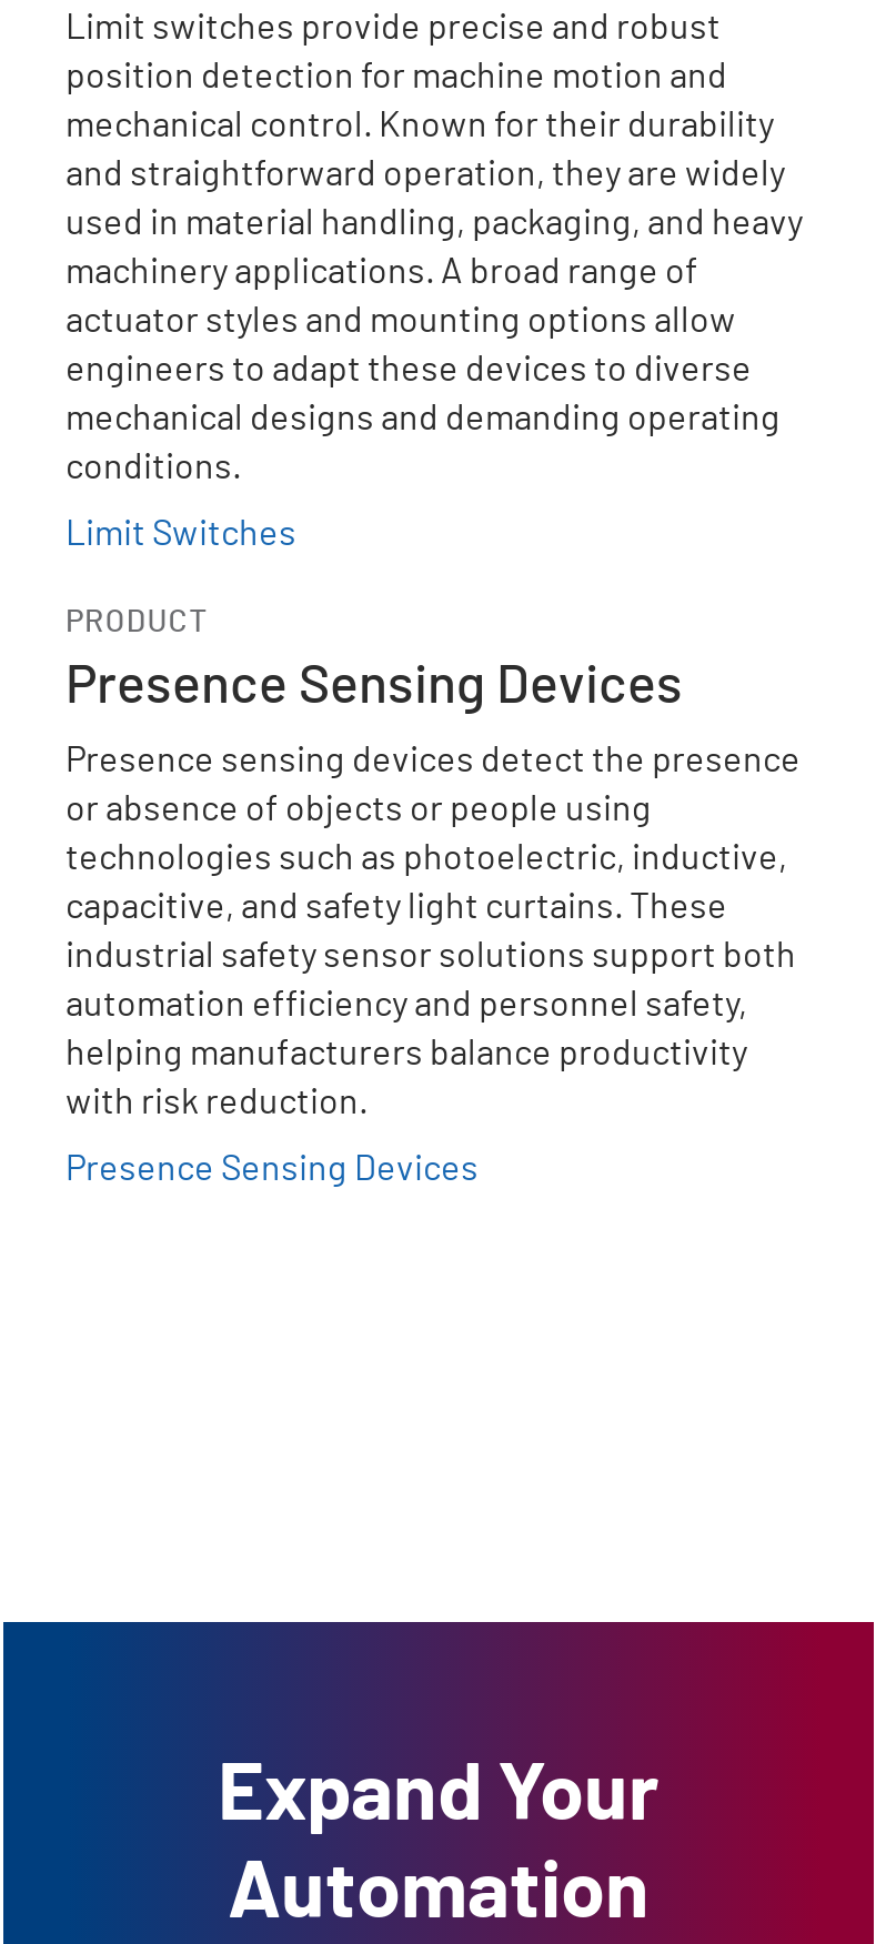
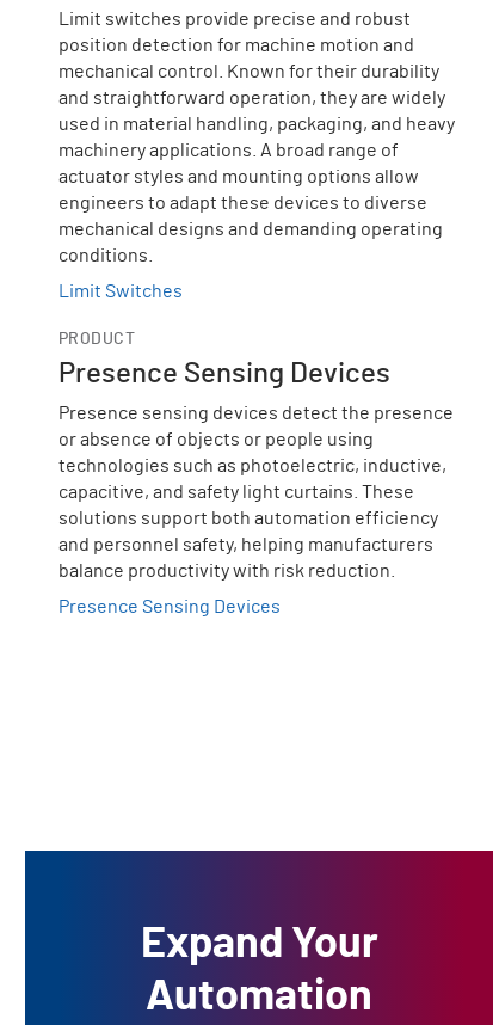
[66,939,796,1121] industrial safety sensor solutions support both | automation efficiency and personnel safety, | helping manufacturers balance productivity | with risk reduction. -> [58,510,438,581] solutions support both automation efficiency | and personnel safety, helping manufacturers | balance productivity with risk reduction.

